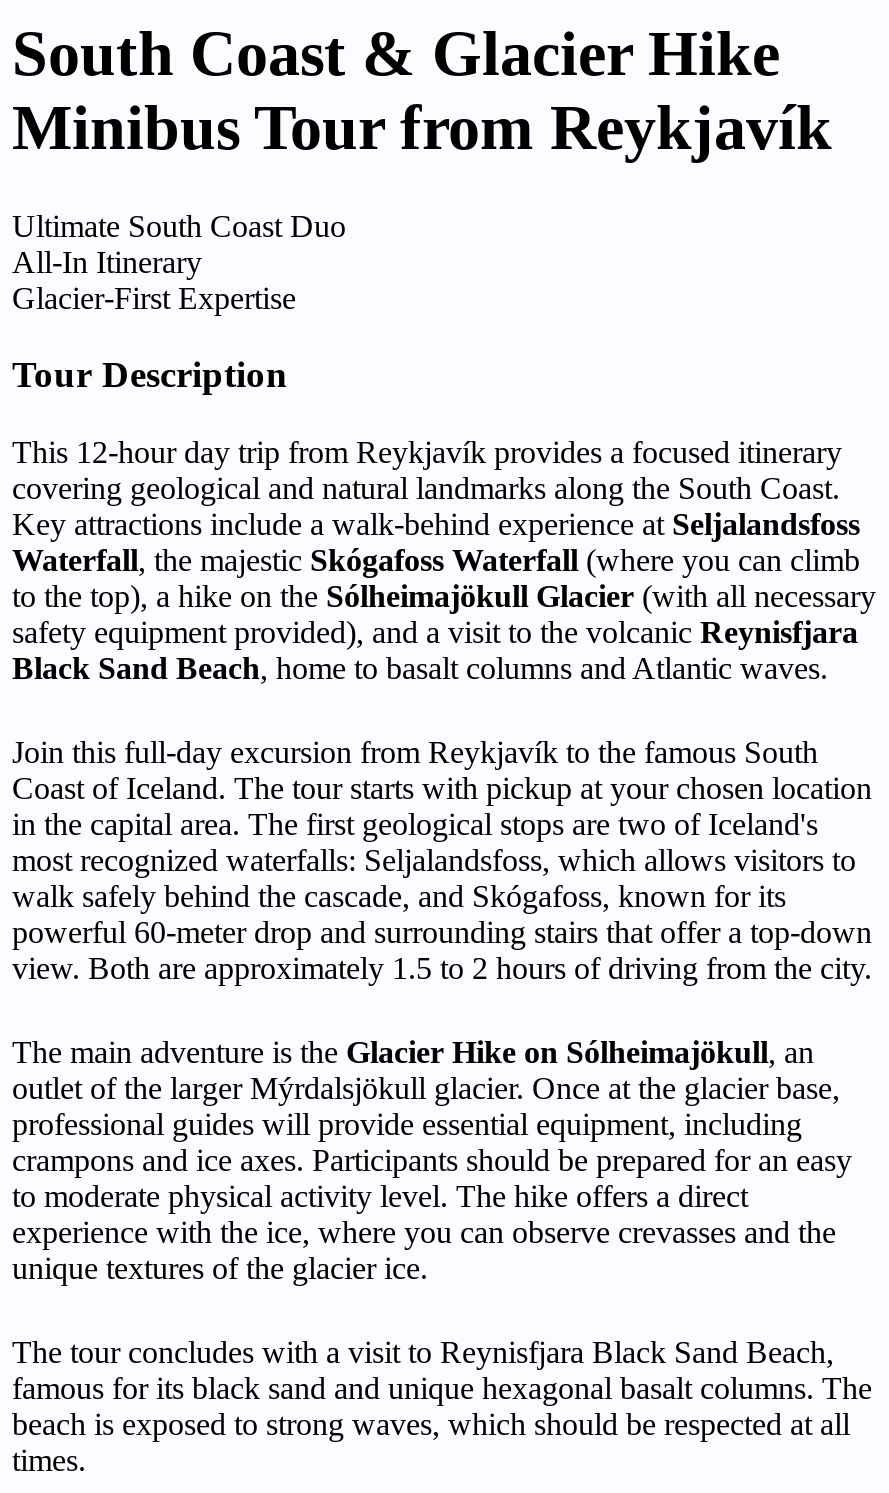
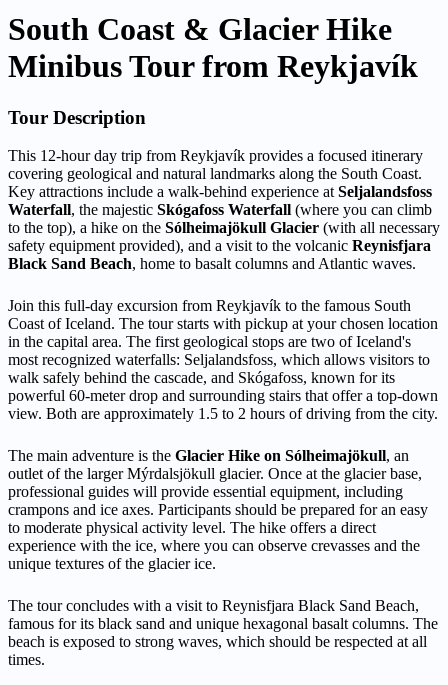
[12,208,346,314] Ultimate South Coast Duo | All-In Itinerary | Glacier-First Expertise -> none

